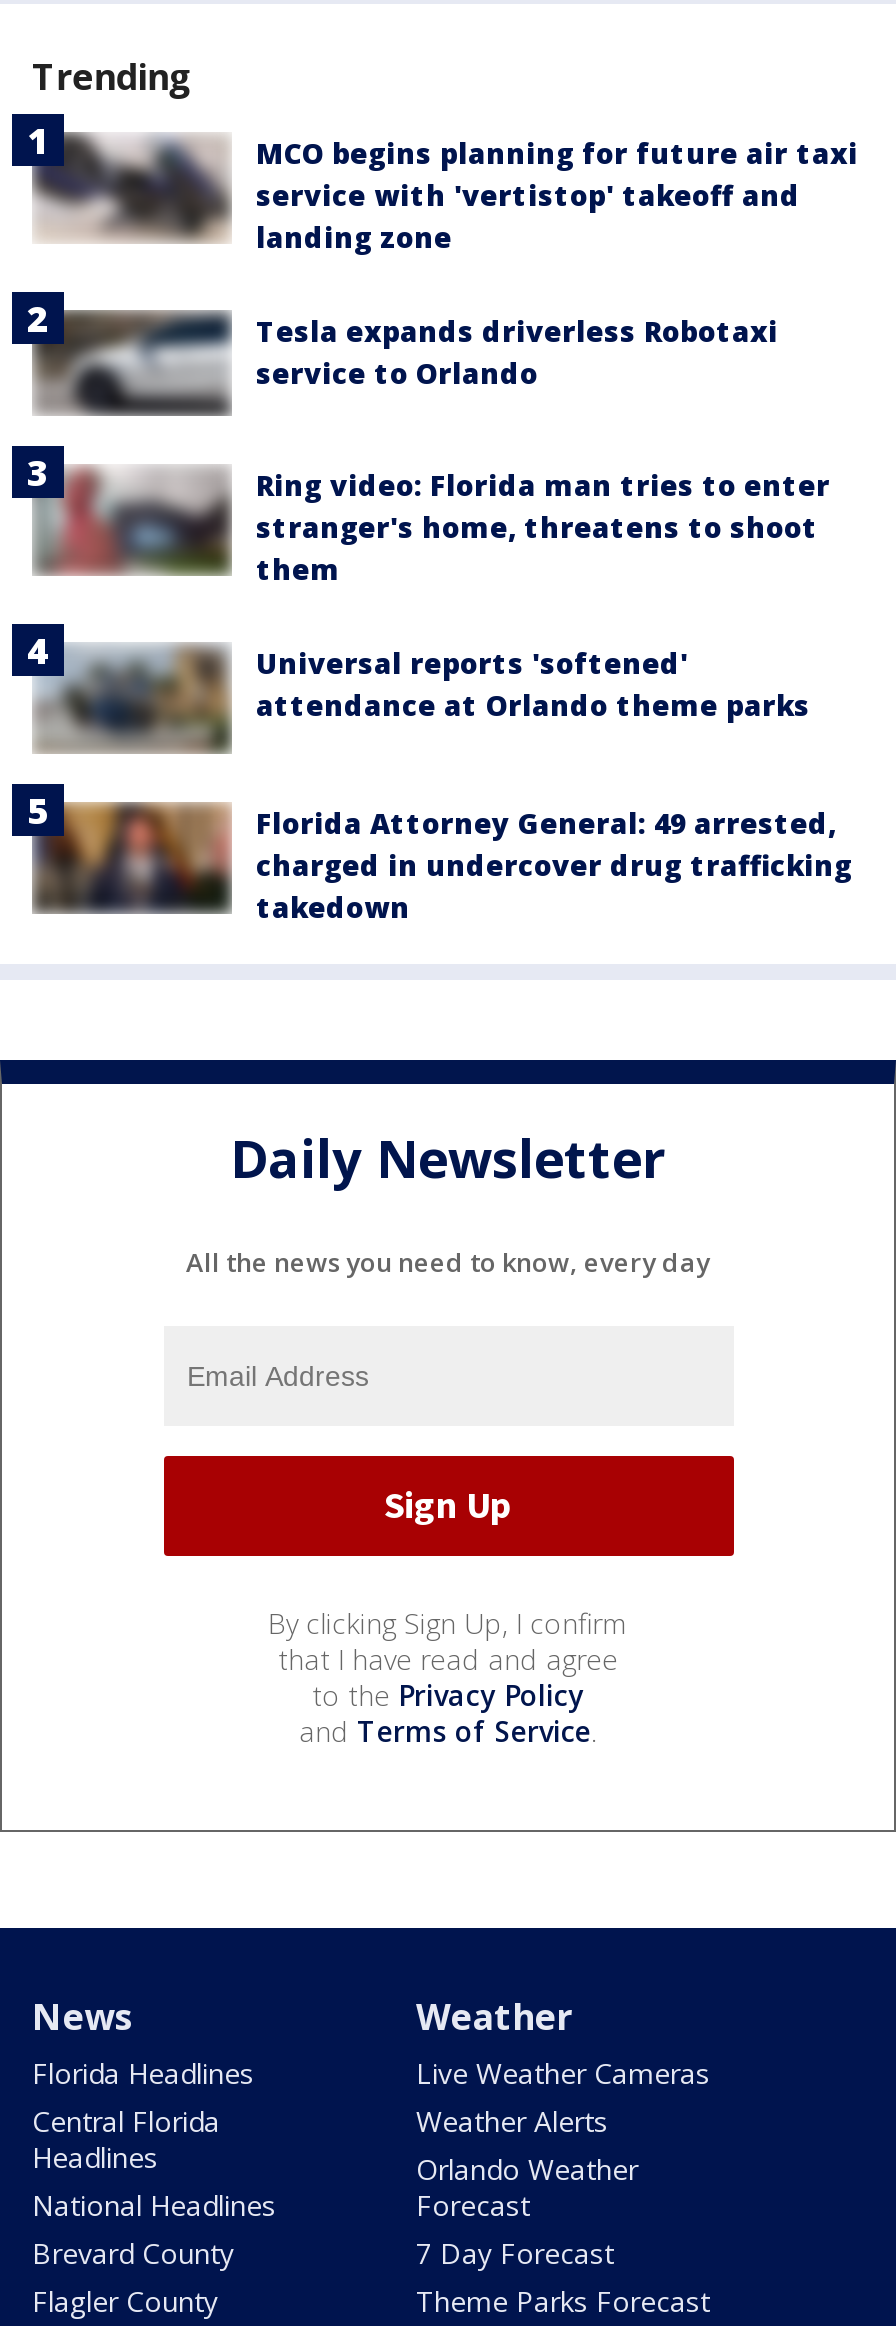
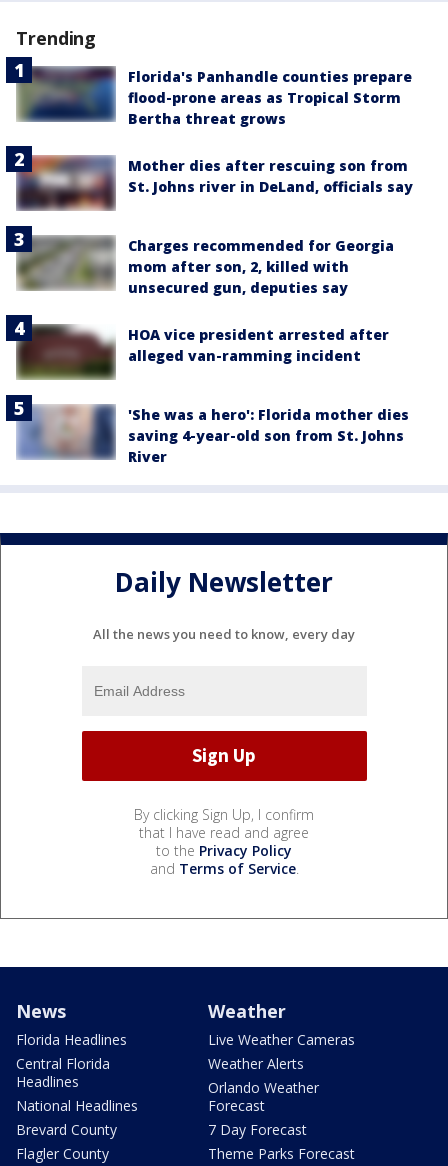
[36,133,858,255] [image] | MCO begins planning for future air taxi | service with 'vertistop' takeoff and | landing zone -> [17,66,412,127] [image] | Florida's Panhandle counties prepare | flood-prone areas as Tropical Storm | Bertha threat grows
[36,310,778,416] [image] | Tesla expands driverless Robotaxi | service to Orlando -> [17,153,413,211] [image] | Mother dies after rescuing son from | St. Johns river in DeLand, officials say
[36,460,830,588] [image] | Ring video: Florida man tries to enter | stranger's home, threatens to shoot | them -> [17,235,394,297] [image] | Charges recommended for Georgia | mom after son, 2, killed with | unsecured gun, deputies say
[34,638,810,748] [image] | Universal reports 'softened' | attendance at Orlando theme parks -> [16,324,389,378] [image] | HOA vice president arrested after | alleged van-ramming incident
[32,798,852,926] [image] | Florida Attorney General: 49 arrested, | charged in undercover drug trafficking | takedown -> [17,404,409,466] [image] | 'She was a hero': Florida mother dies | saving 4-year-old son from St. Johns | River

